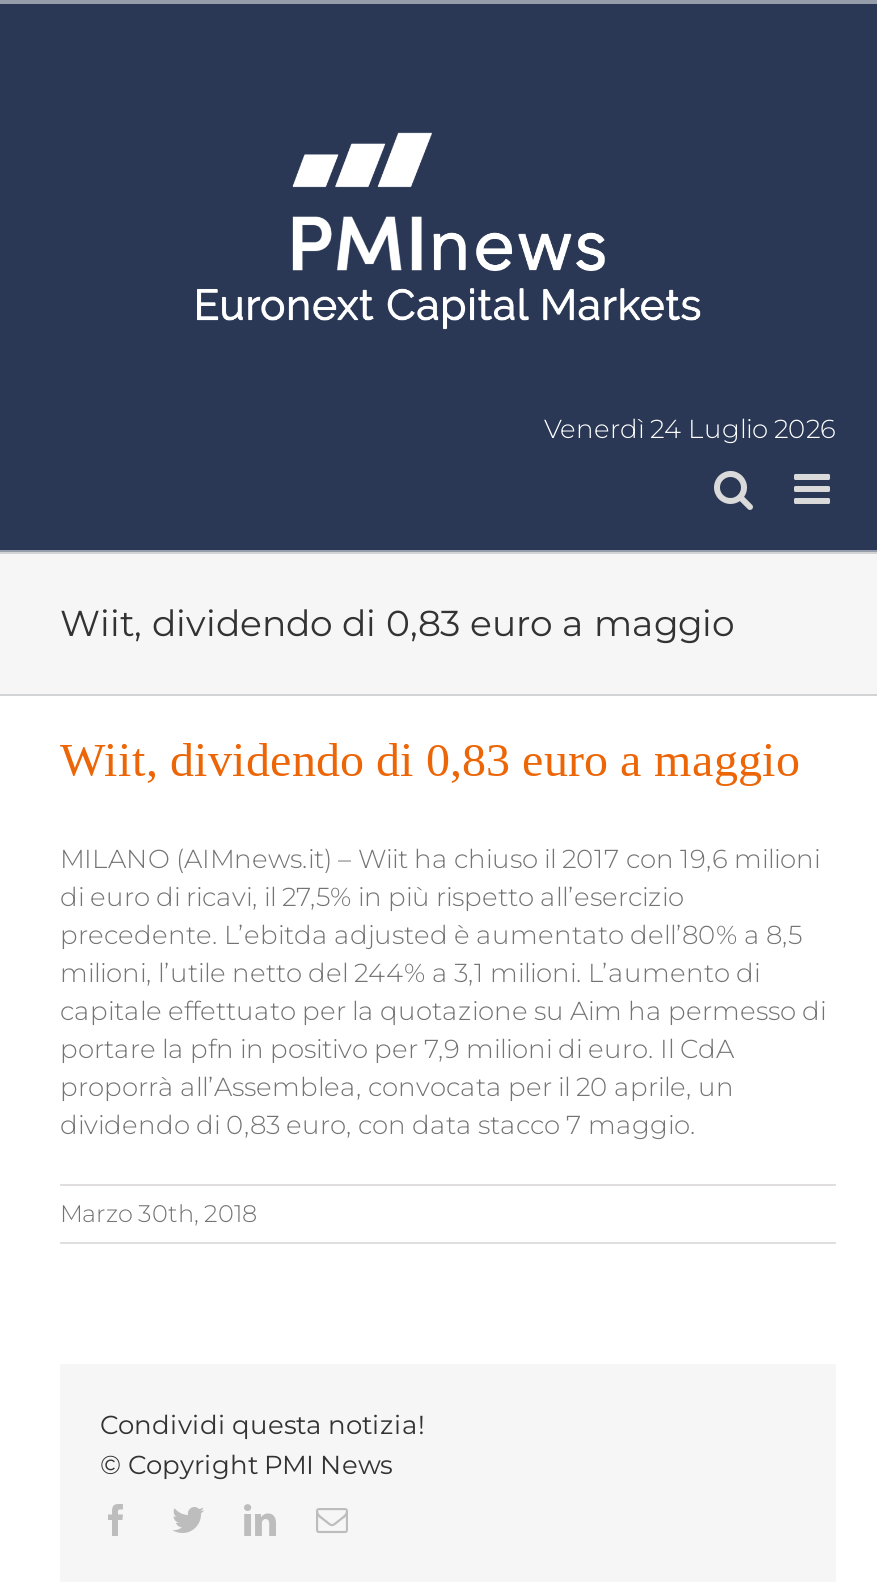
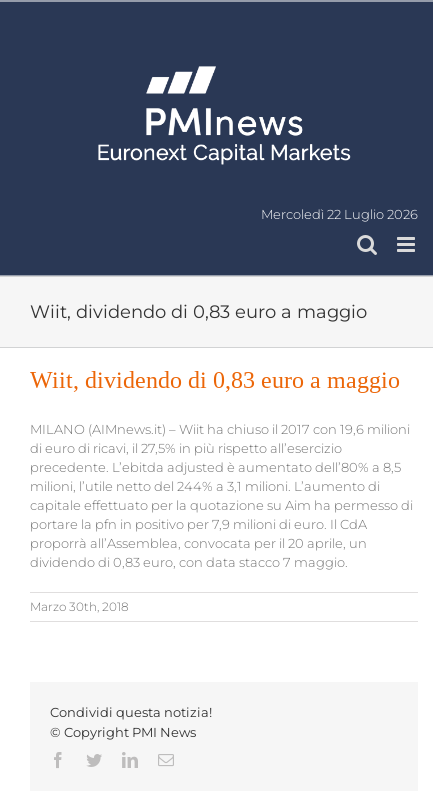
[544,414,836,444] Venerdì 24 Luglio 2026 -> [261,207,418,222] Mercoledì 22 Luglio 2026

